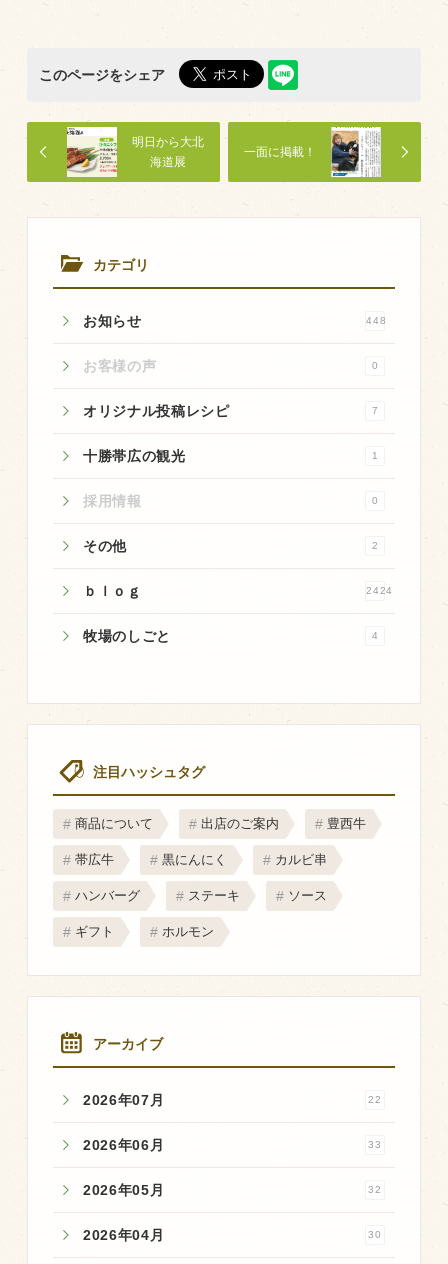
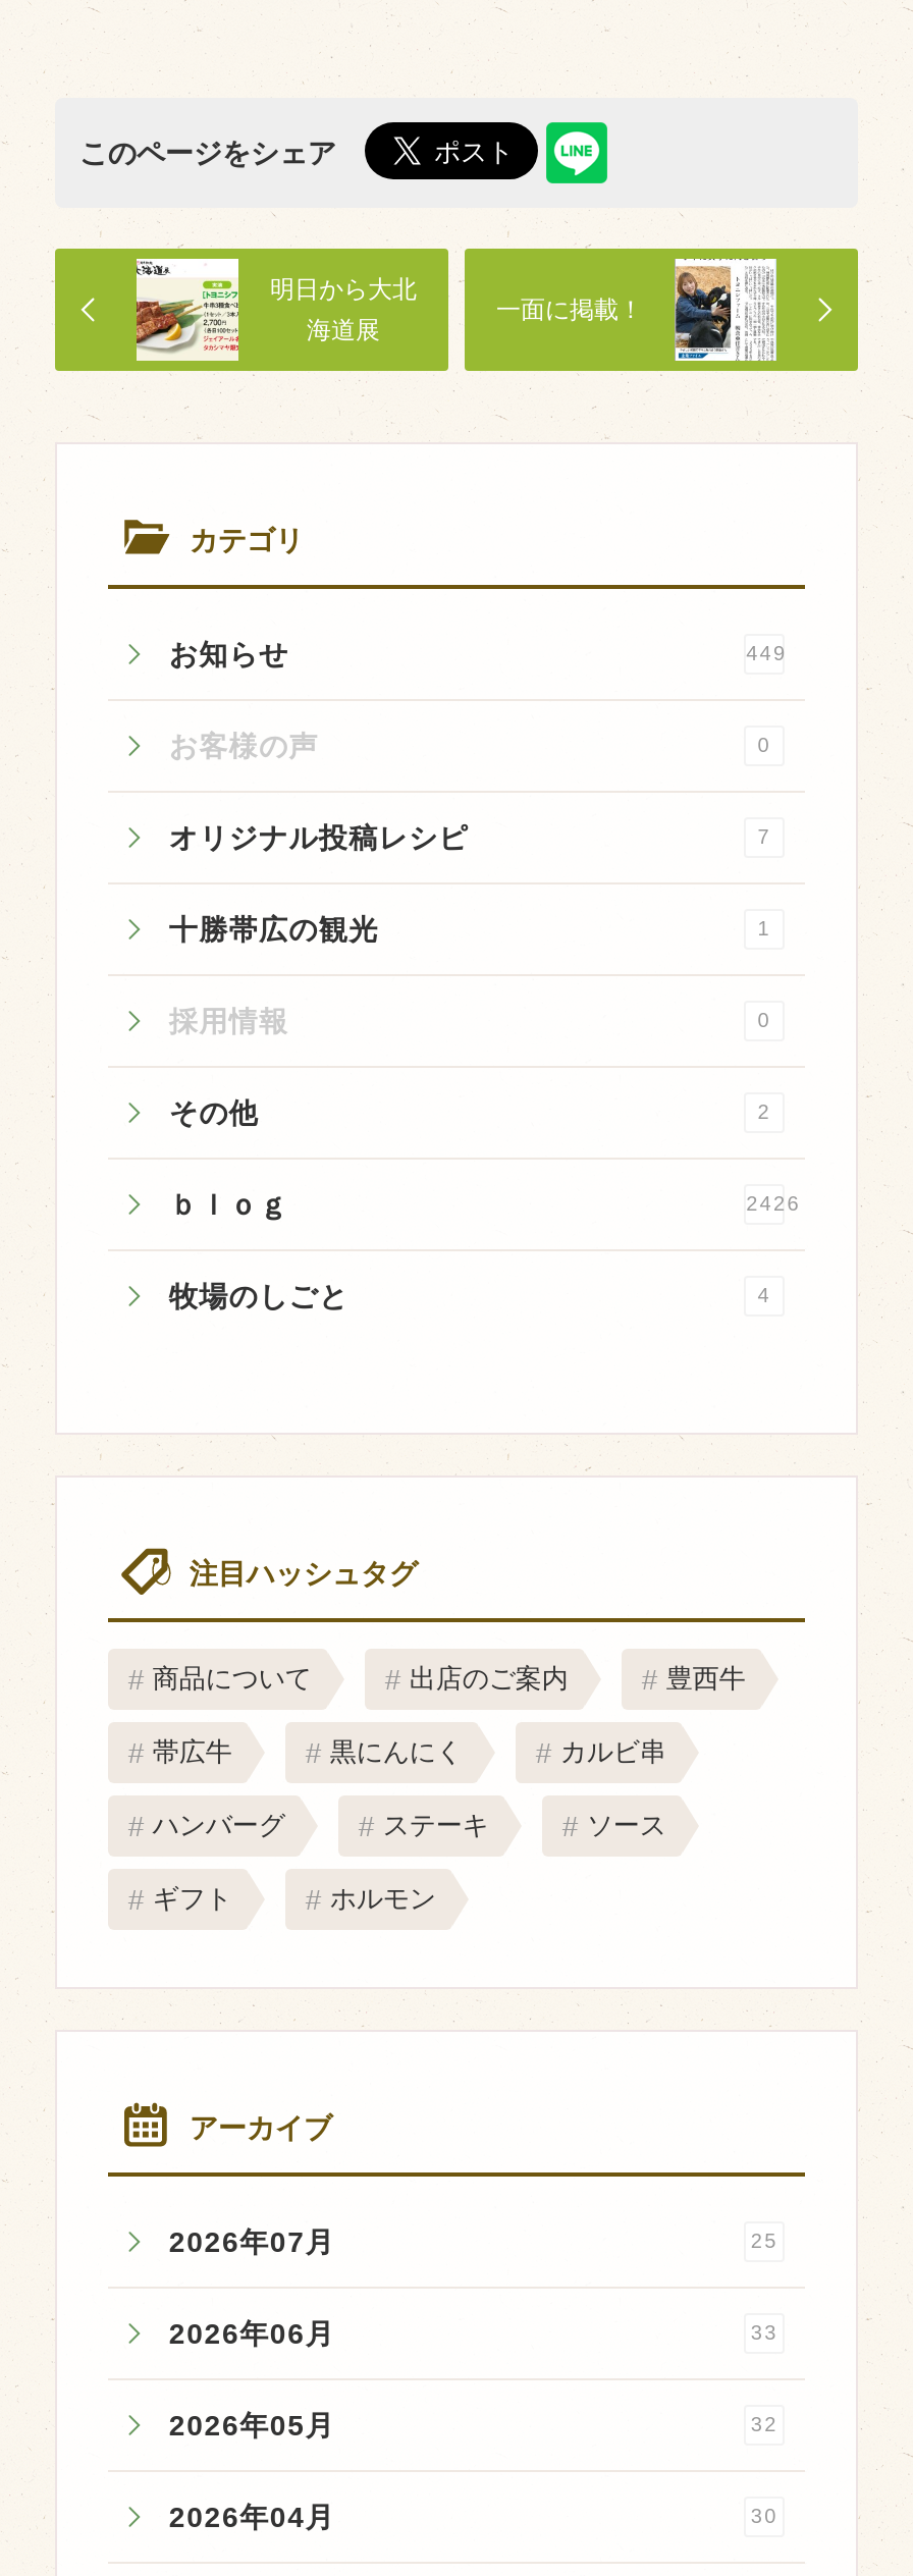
[366,315,386,326] 448 -> [746,642,787,665] 449
[366,585,393,596] 2424 -> [746,1193,801,1215] 2426
[368,1094,382,1105] 22 -> [751,2230,778,2252] 25

